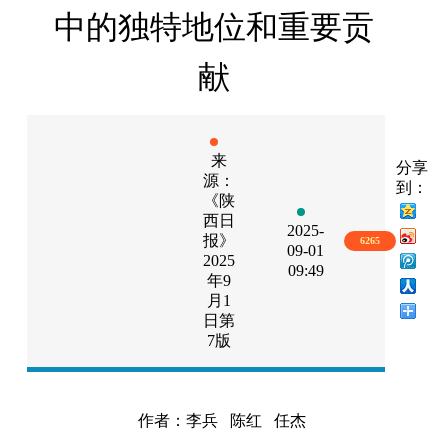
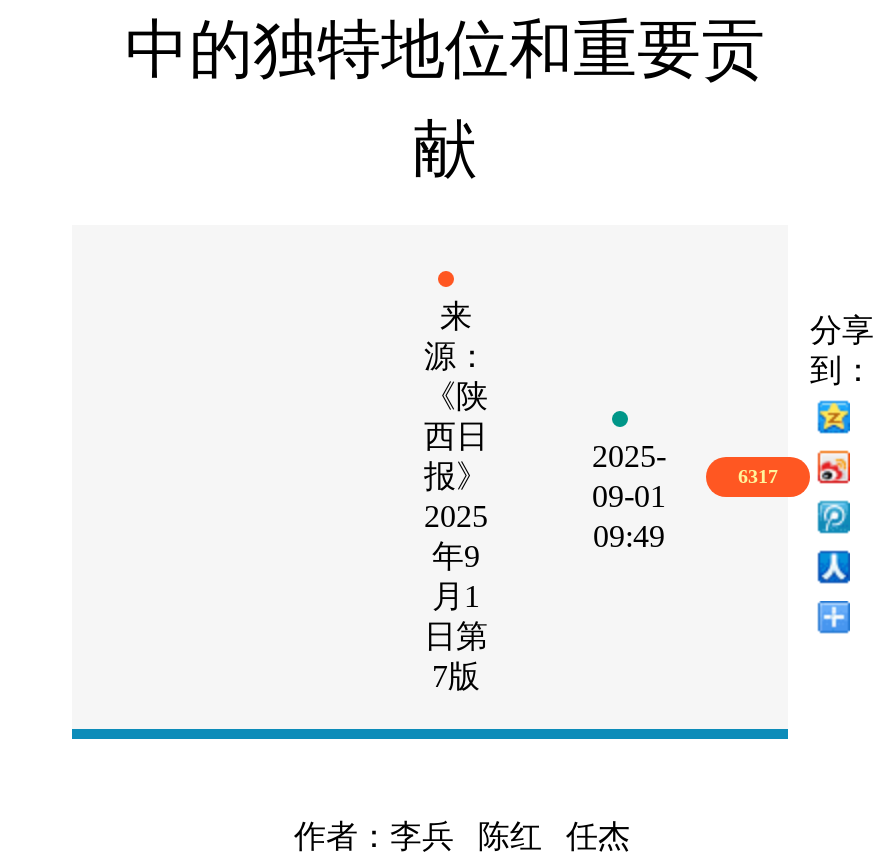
[360,235,380,246] 6265 -> [738,465,778,487] 6317

